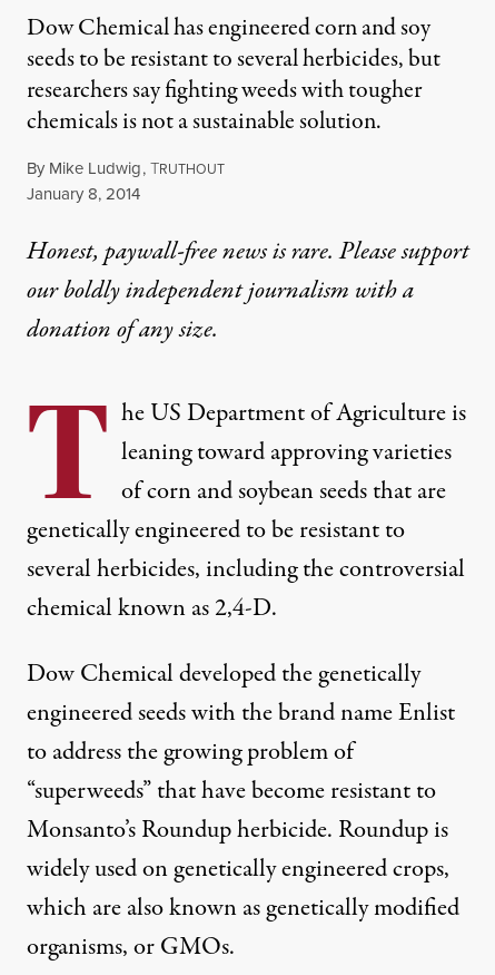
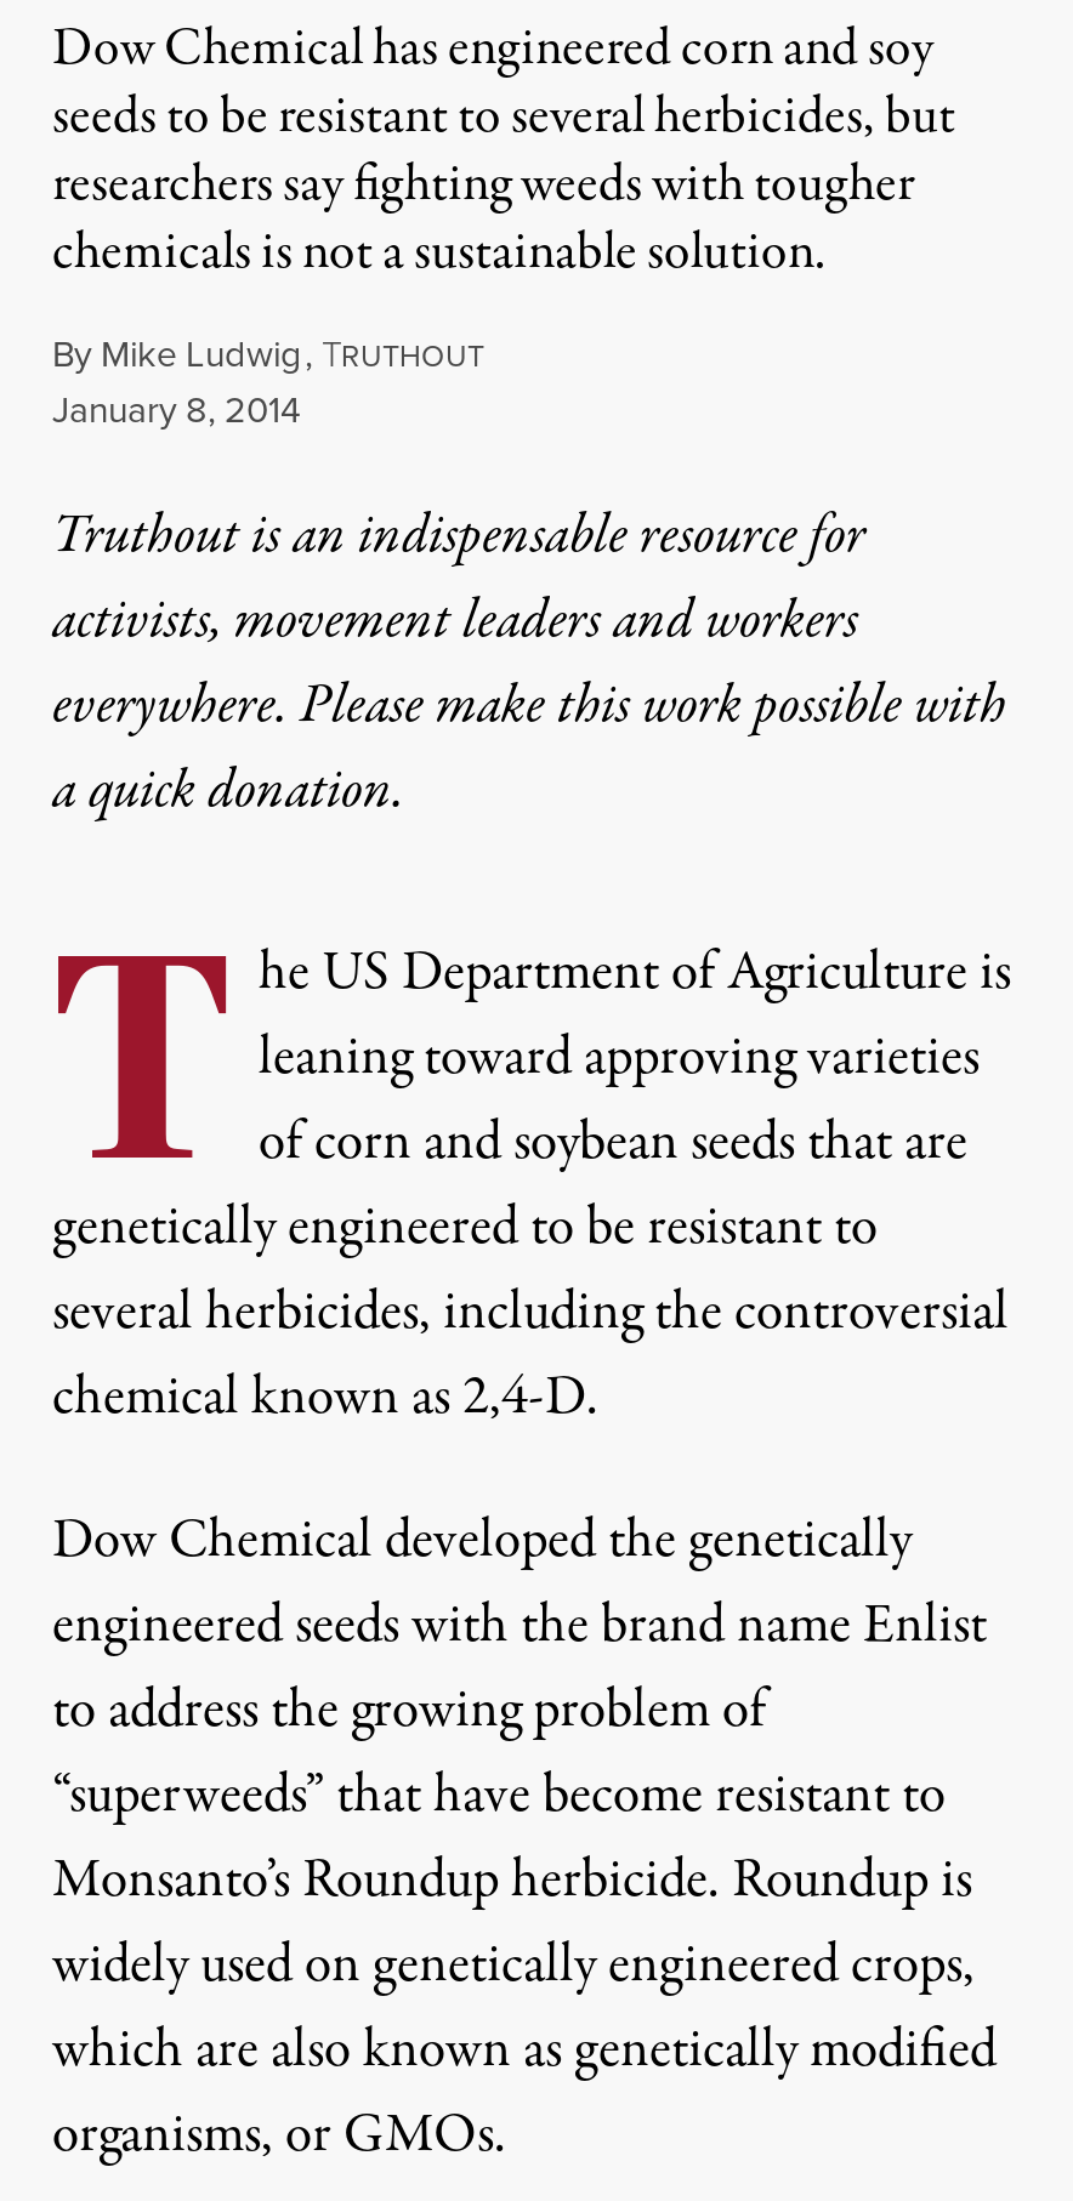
[27,234,469,348] Honest, paywall-free news is rare. Please support | our boldly independent journalism with a | donation of any size. -> [52,497,1006,830] Truthout is an indispensable resource for | activists, movement leaders and workers | everywhere. Please make this work possible with | a quick donation.

